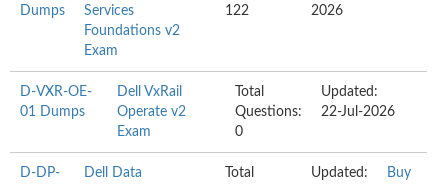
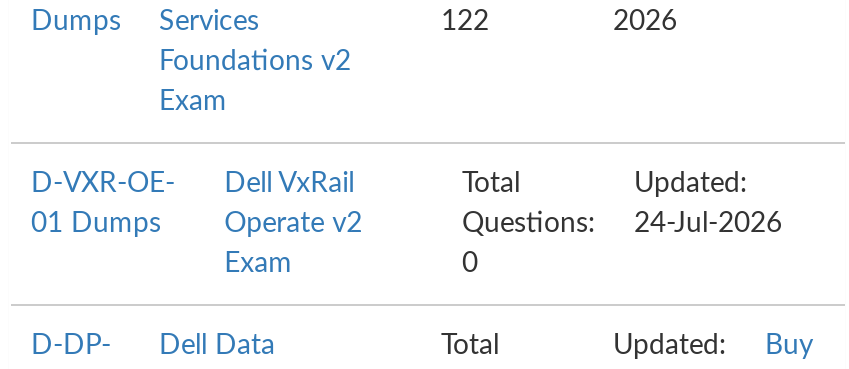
[235,105,395,119] Questions: 22-Jul-2026 -> [462,210,782,238] Questions: 24-Jul-2026

